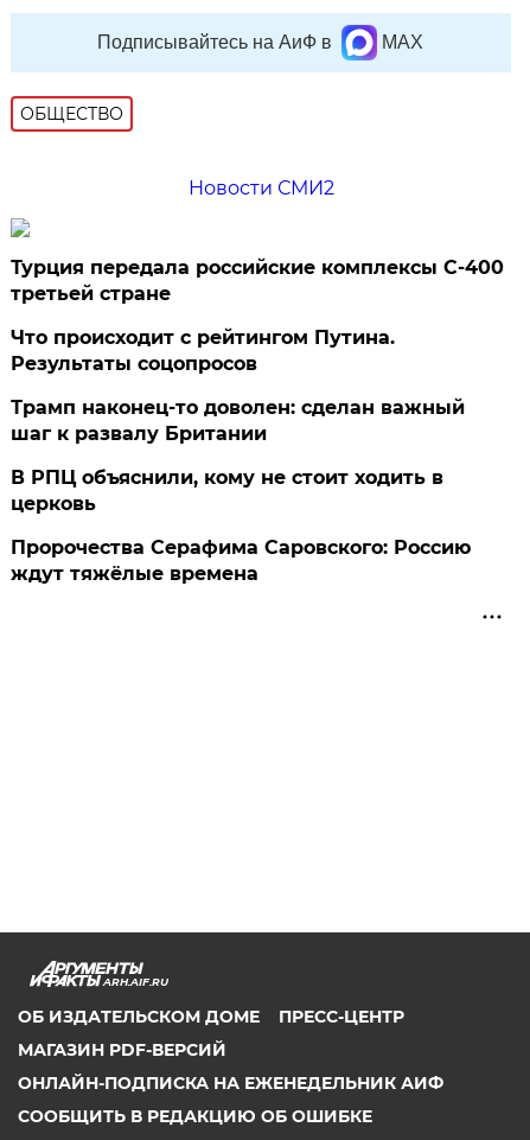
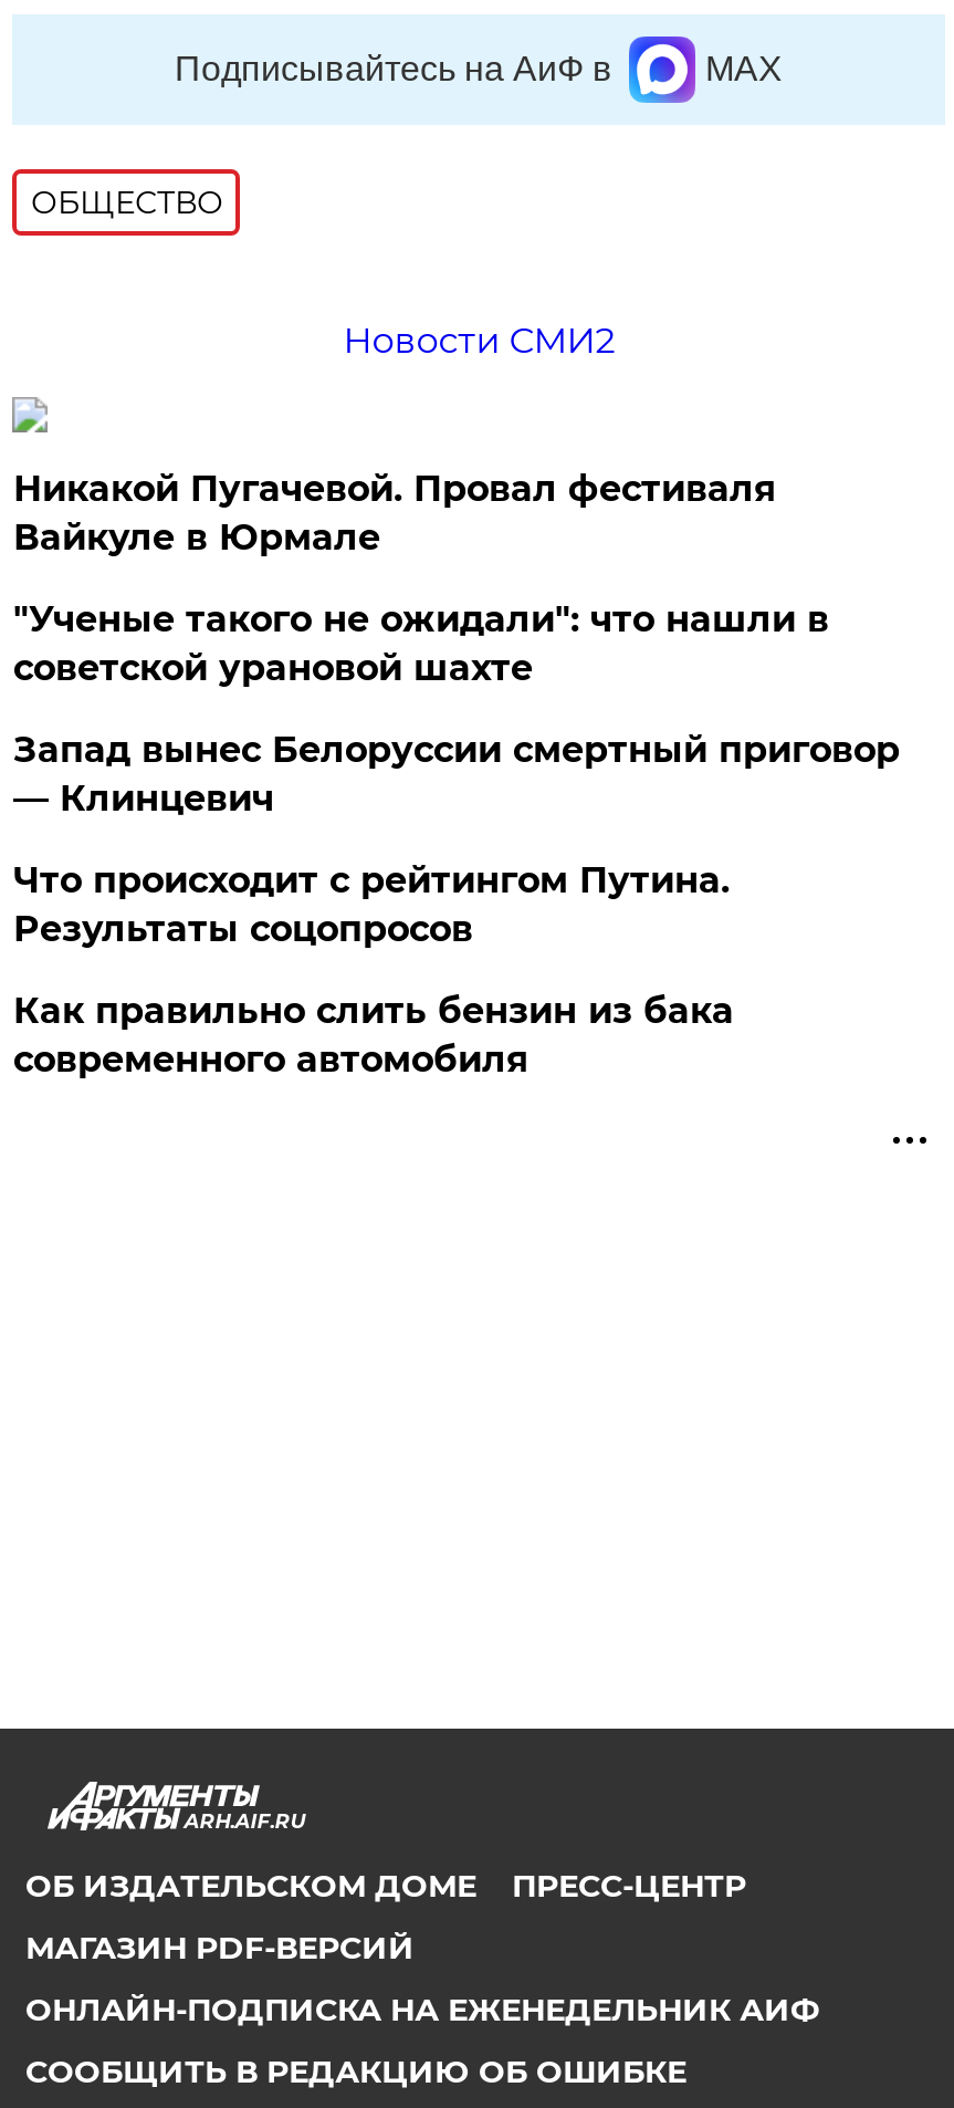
[11,256,504,305] Турция передала российские комплексы С-400 | третьей стране -> [13,467,900,819] Никакой Пугачевой. Провал фестиваля | Вайкуле в Юрмале | "Ученые такого не ожидали": что нашли в | советской урановой шахте | Запад вынес Белоруссии смертный приговор | — Клинцевич
moved [11,326,395,375] -> [13,859,729,950]: Что происходит с рейтингом Путина. | Результаты соцопросов
[11,396,471,585] Трамп наконец-то доволен: сделан важный | шаг к развалу Британии | В РПЦ объяснили, кому не стоит ходить в | церковь | Пророчества Серафима Саровского: Россию | ждут тяжёлые времена -> [13,989,734,1080] Как правильно слить бензин из бака | современного автомобиля

